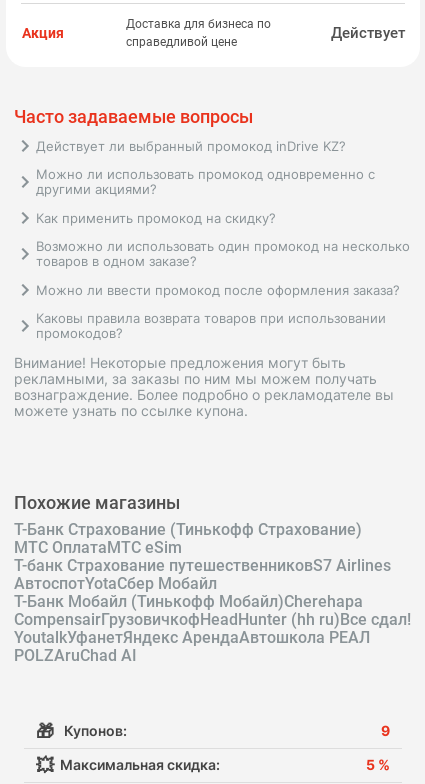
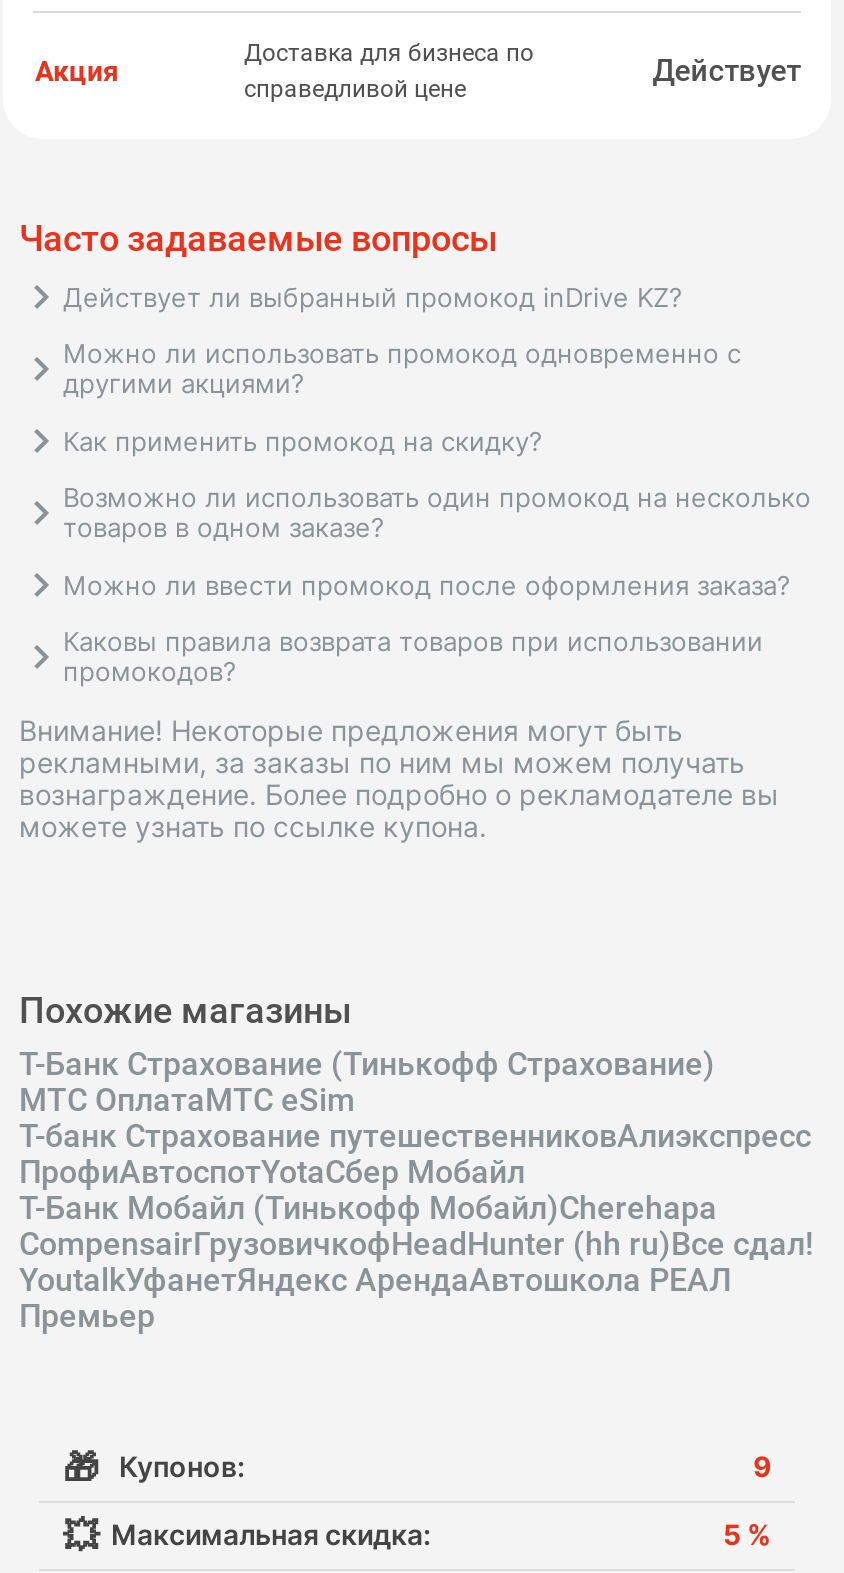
[14,556,391,593] Т-банк Страхование путешественниковS7 Airlines | АвтоспотYotaСбер Мобайл -> [19,1117,811,1191] Т-банк Страхование путешественниковАлиэкспресс | ПрофиАвтоспотYotaСбер Мобайл
[14,646,137,665] POLZAruChad AI -> [19,1297,155,1335] Премьер

